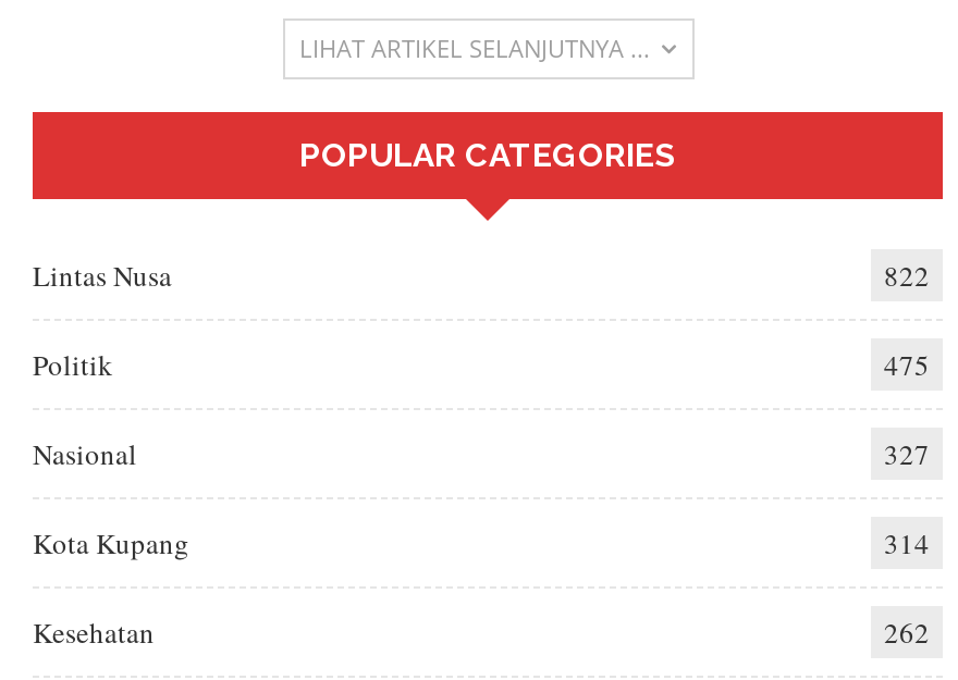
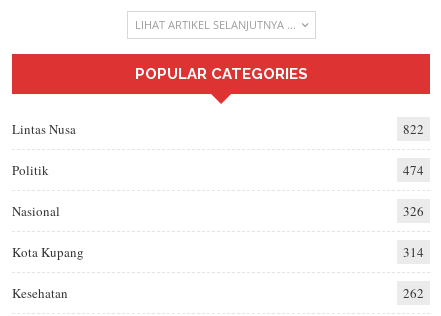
[884,345,930,384] 475 -> [403,161,424,179] 474
[884,434,930,473] 327 -> [403,202,424,220] 326

